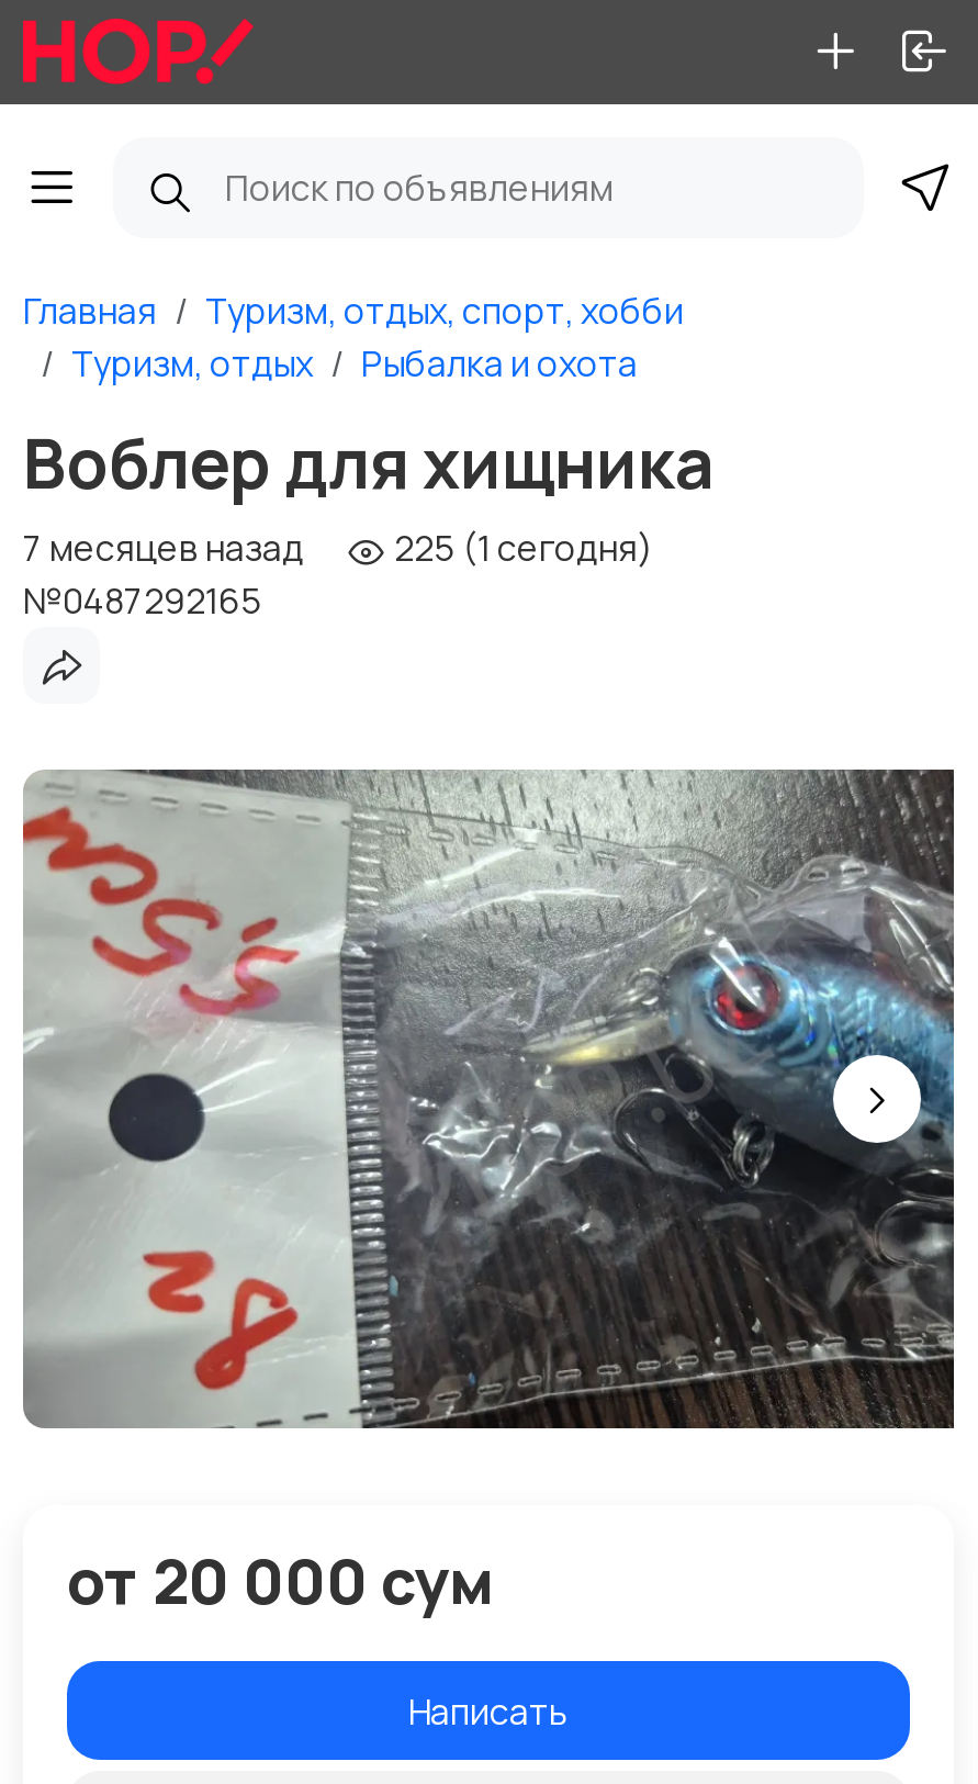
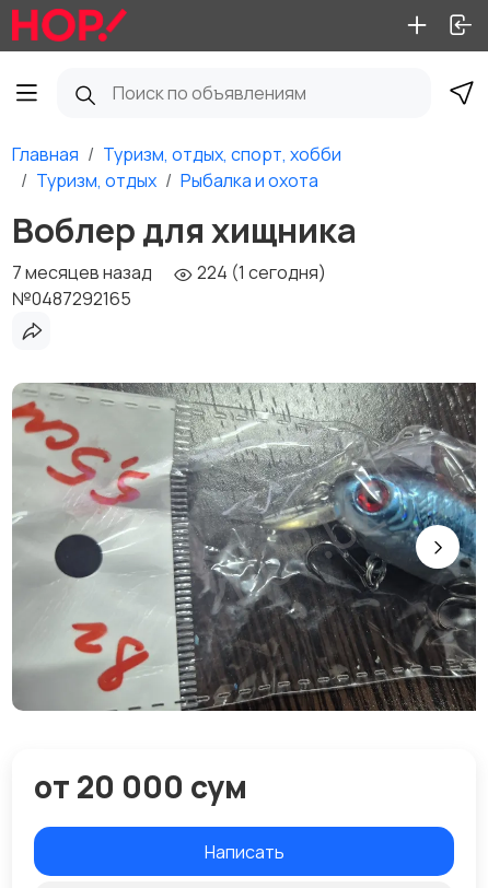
[23,524,653,572] 7 месяцев назад 225 (1 сегодня) -> [12,260,326,284] 7 месяцев назад 224 (1 сегодня)

